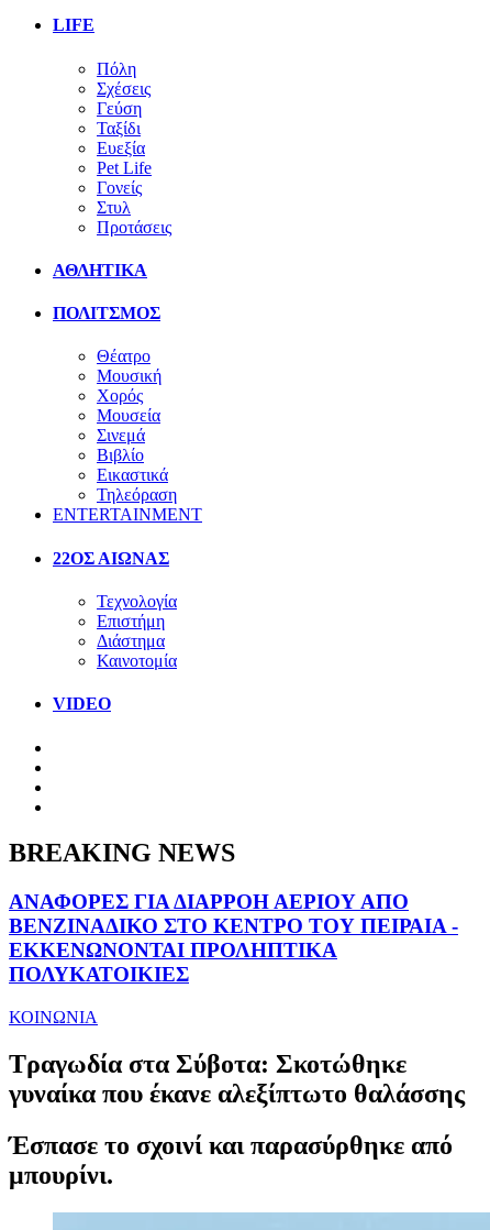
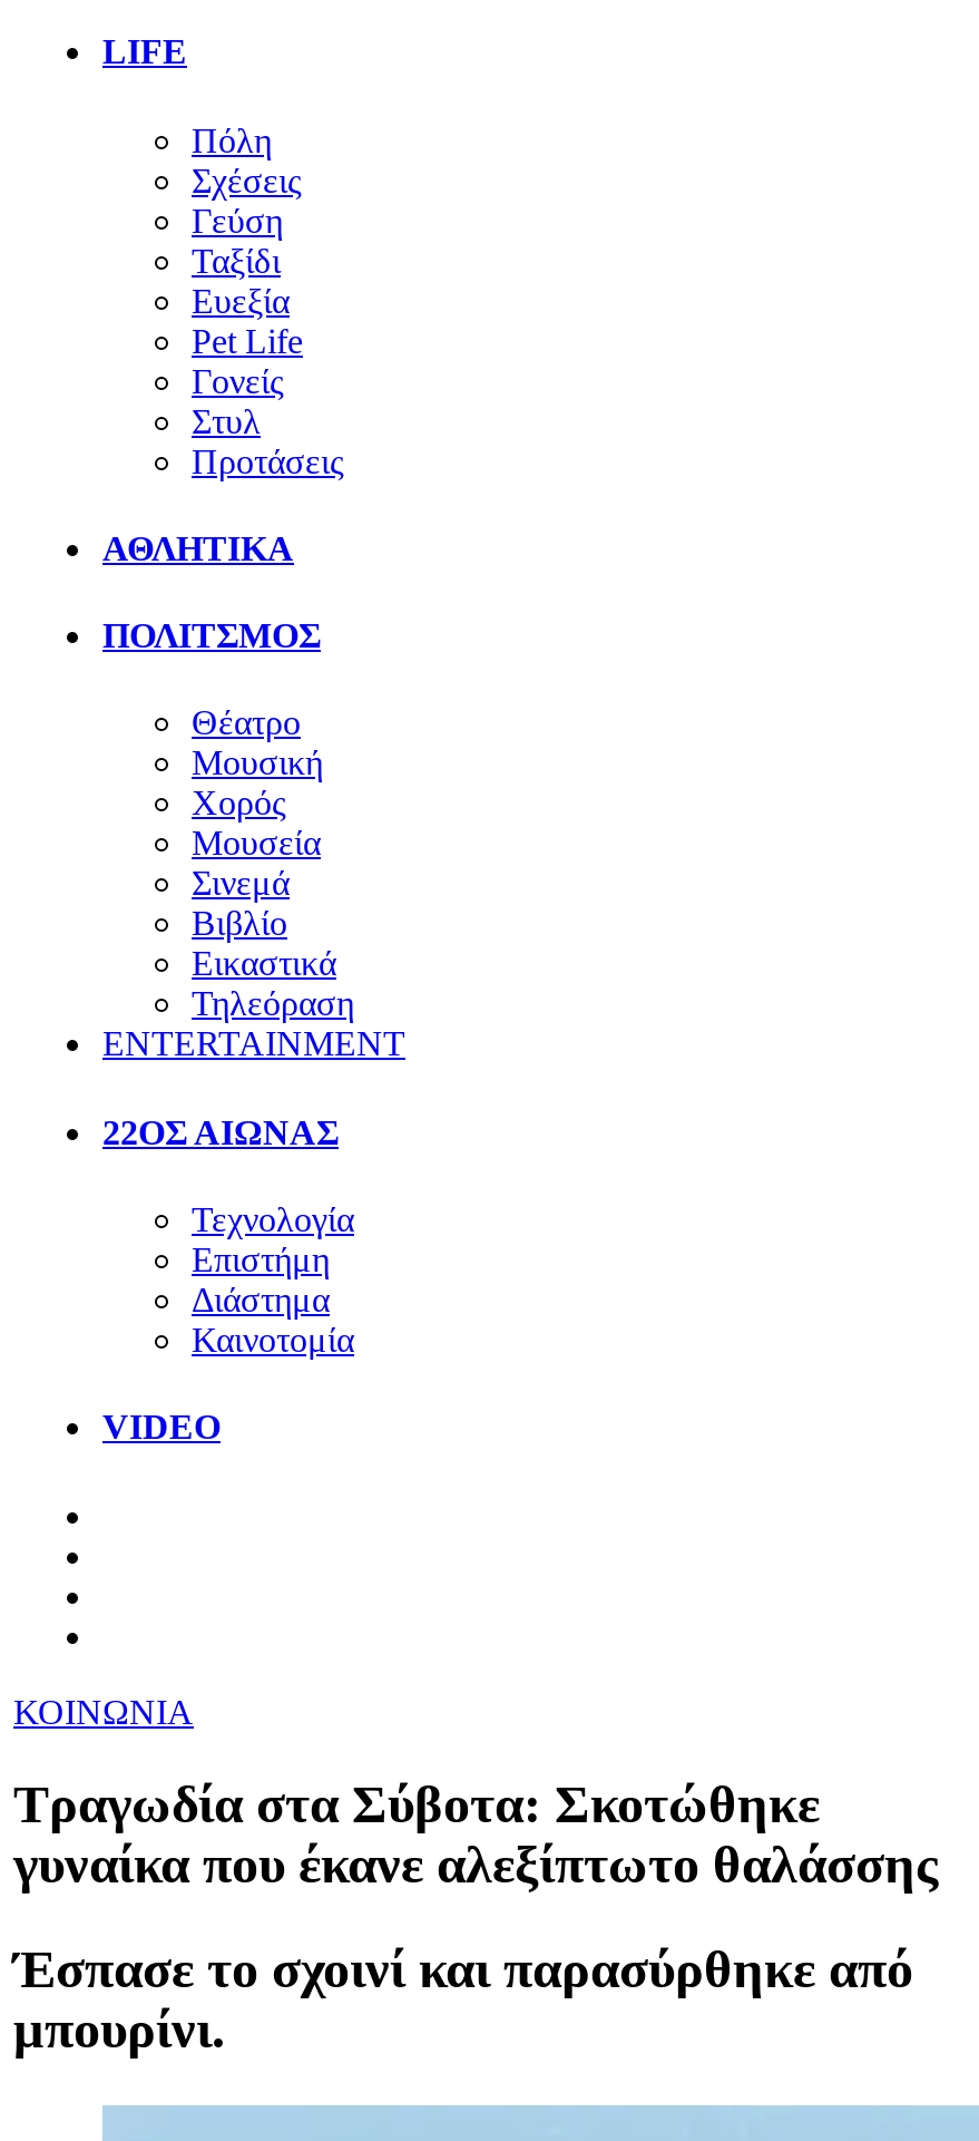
[9,839,458,986] BREAKING NEWS | ΑΝΑΦΟΡΕΣ ΓΙΑ ΔΙΑΡΡΟΗ ΑΕΡΙΟΥ ΑΠΟ | ΒΕΝΖΙΝΑΔΙΚΟ ΣΤΟ ΚΕΝΤΡΟ ΤΟΥ ΠΕΙΡΑΙΑ - | ΕΚΚΕΝΩΝΟΝΤΑΙ ΠΡΟΛΗΠΤΙΚΑ | ΠΟΛΥΚΑΤΟΙΚΙΕΣ -> none

